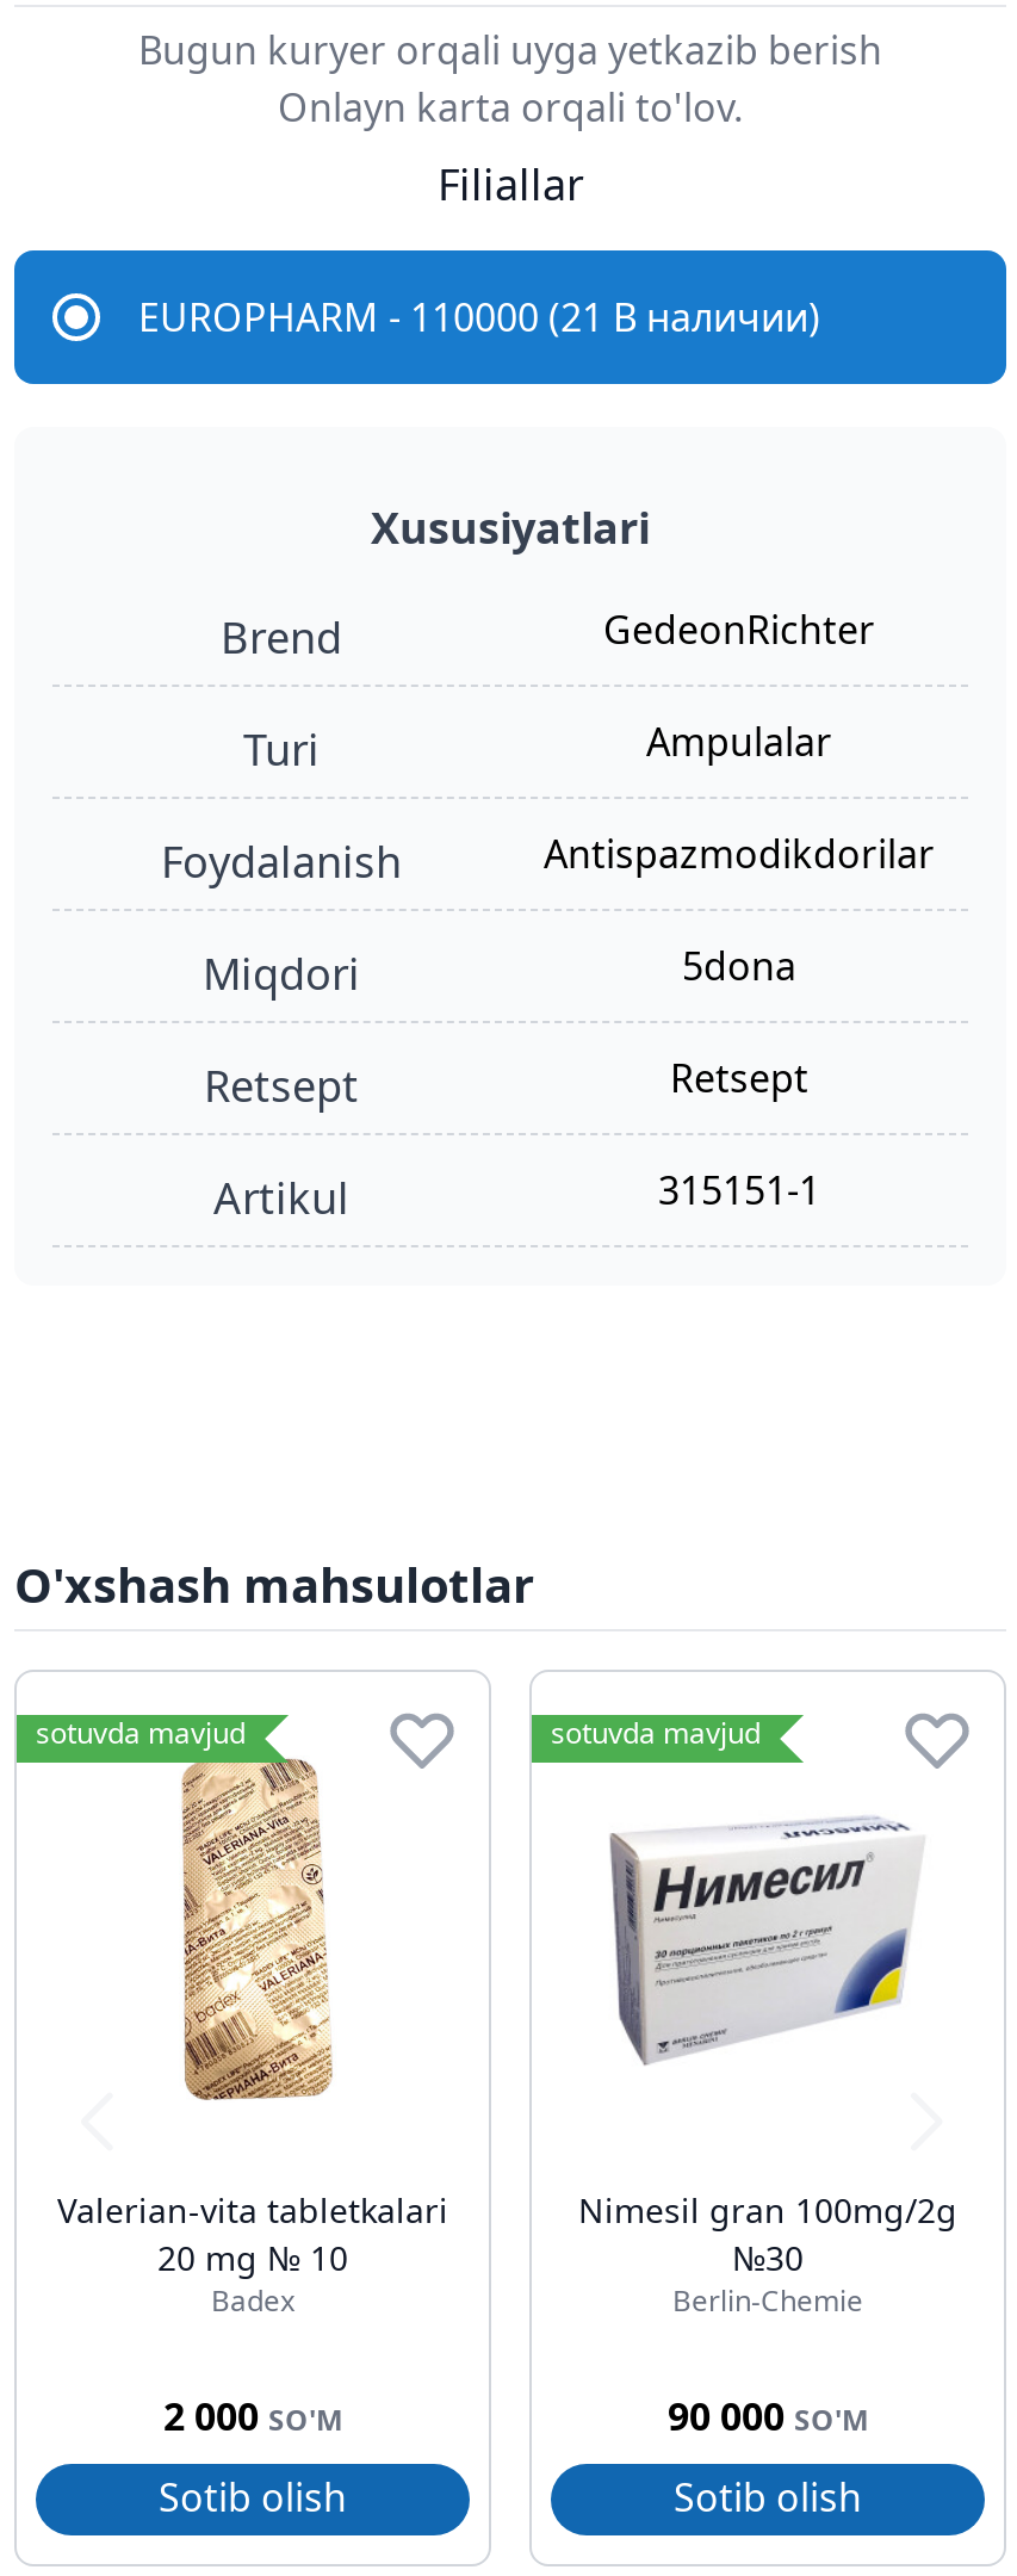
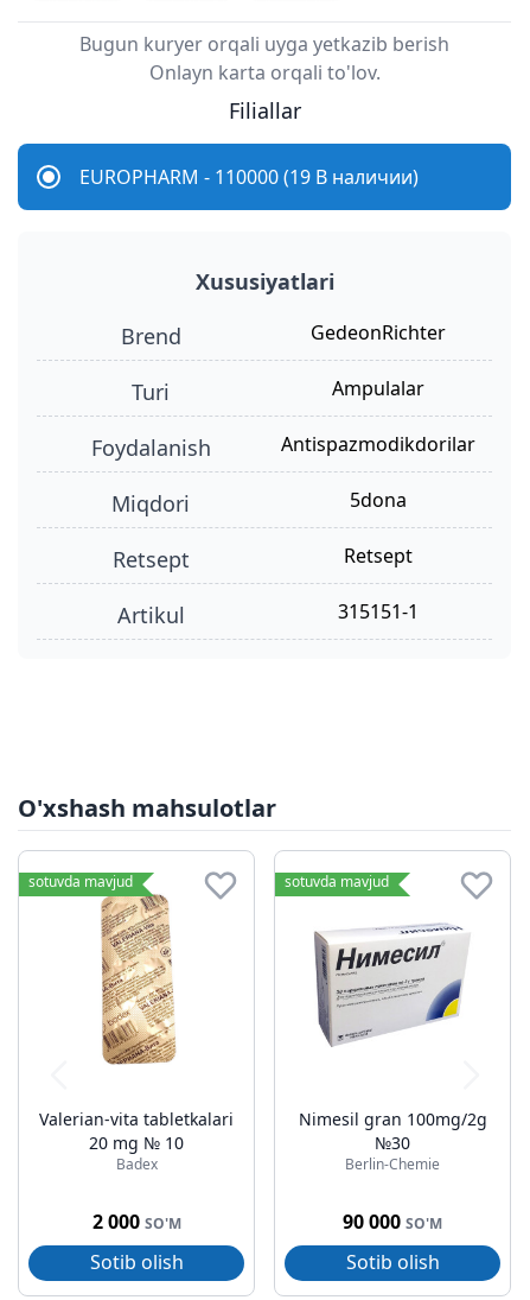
[138,292,820,344] EUROPHARM - 110000 (21 В наличии) -> [79,164,419,190] EUROPHARM - 110000 (19 В наличии)

